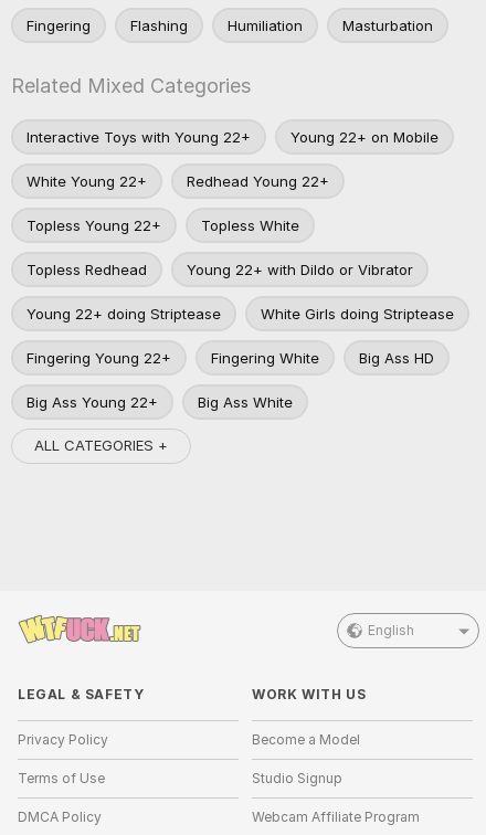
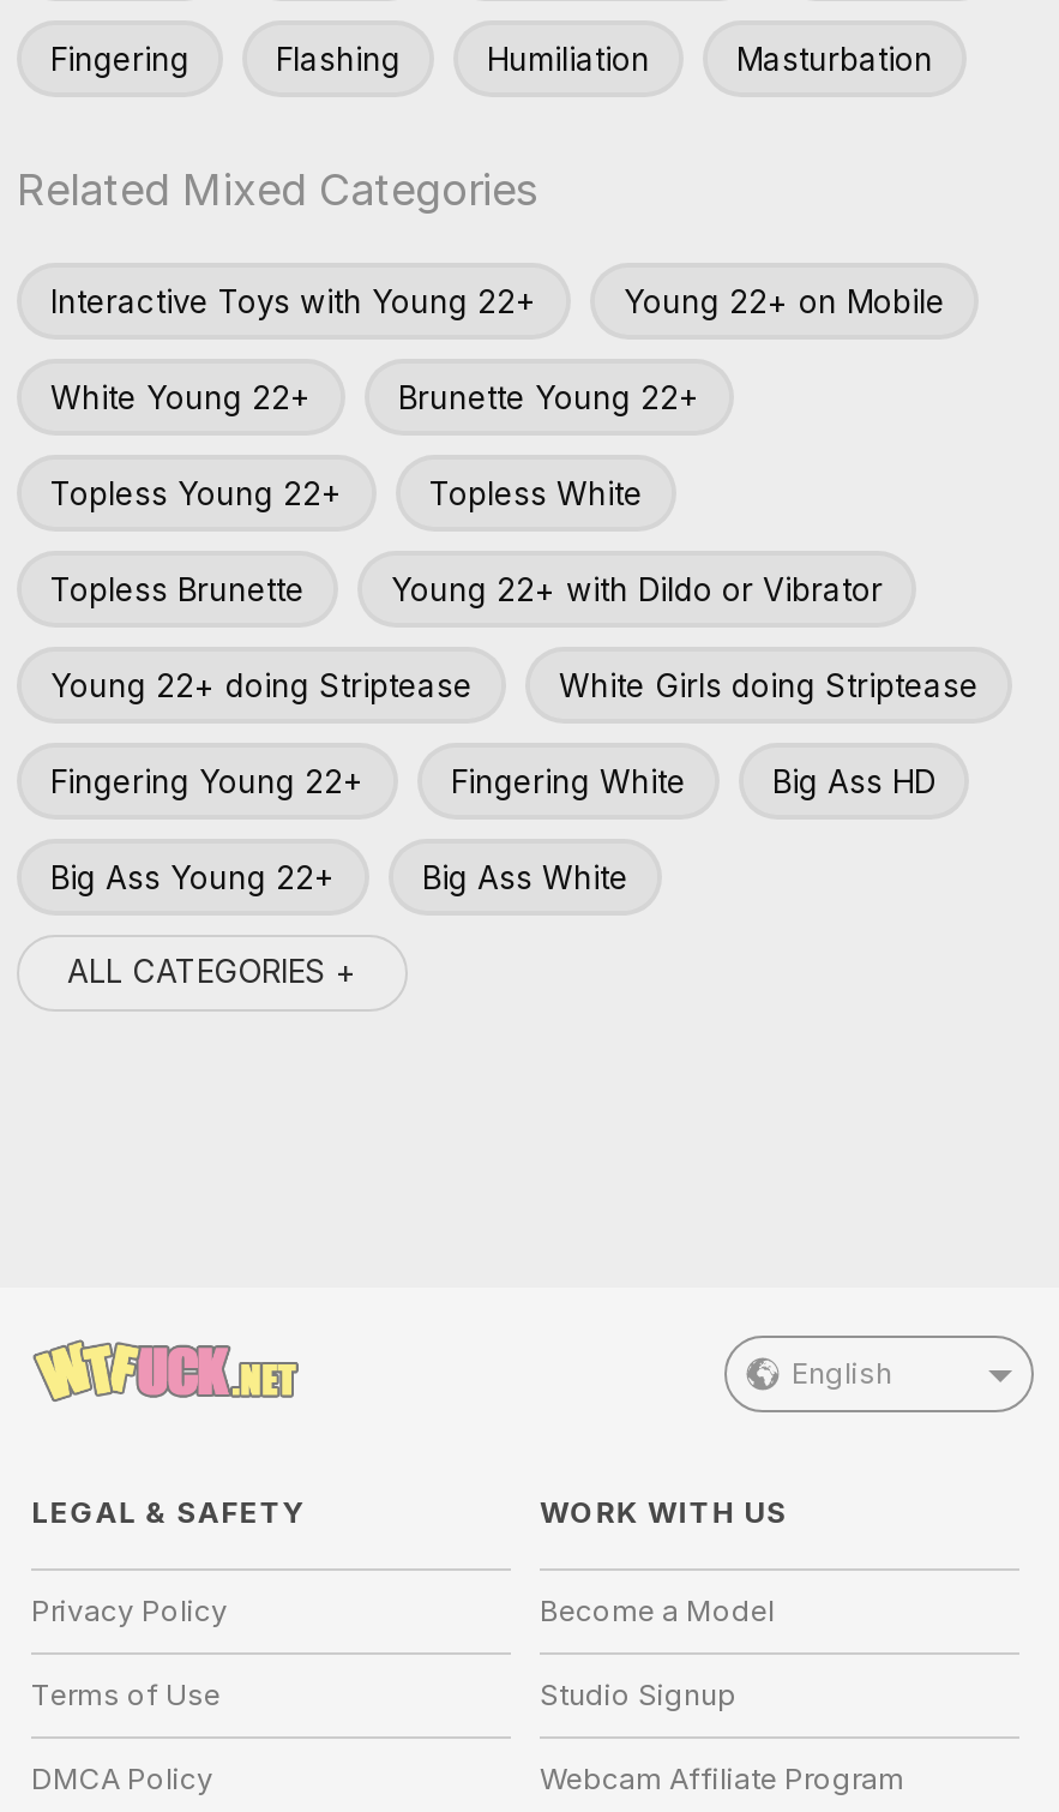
[187,172,329,190] Redhead Young 22+ -> [398,376,700,415] Brunette Young 22+
[27,260,147,278] Topless Redhead -> [50,568,305,607] Topless Brunette

